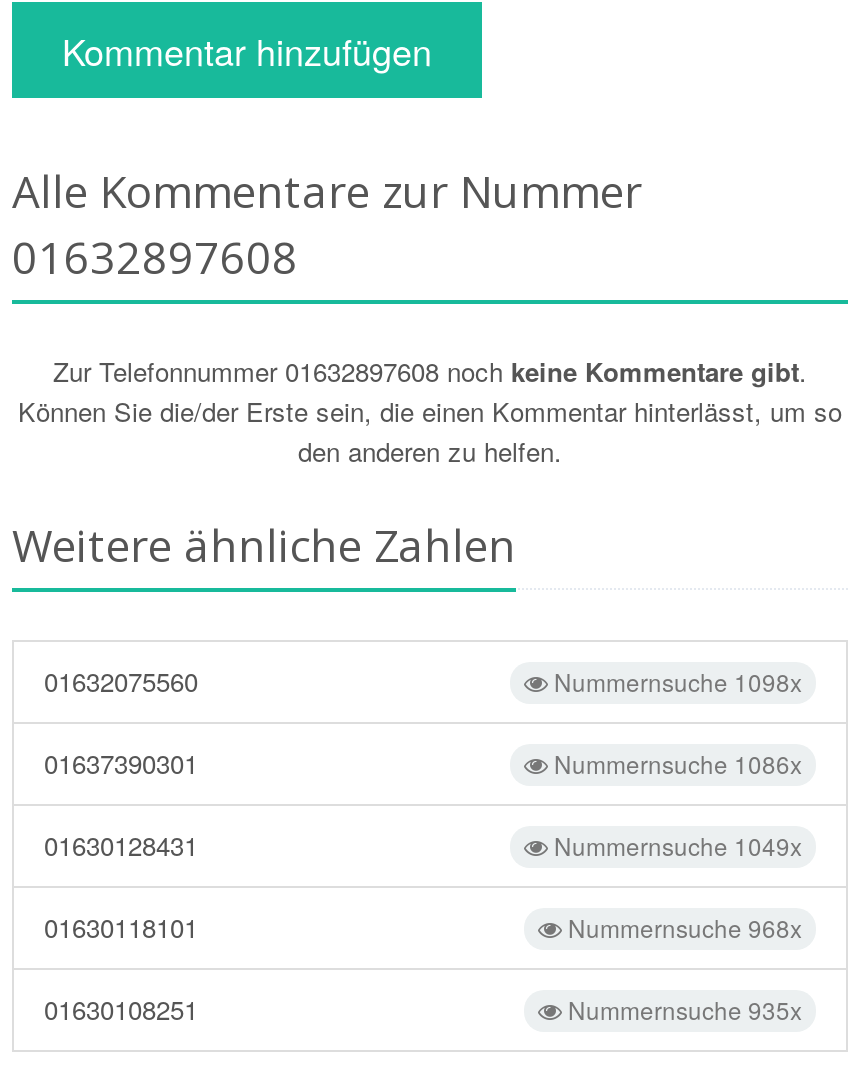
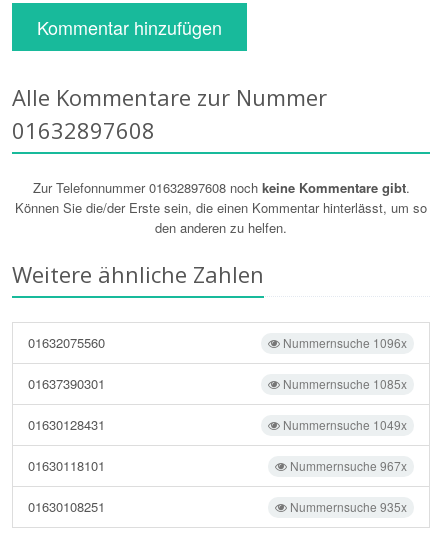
[548,664,802,698] Nummernsuche 1098x -> [280,334,407,351] Nummernsuche 1096x
[548,746,802,780] Nummernsuche 1086x -> [280,375,407,392] Nummernsuche 1085x
[562,910,802,944] Nummernsuche 968x -> [287,457,407,474] Nummernsuche 967x

